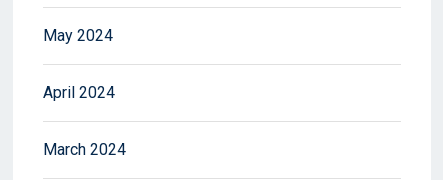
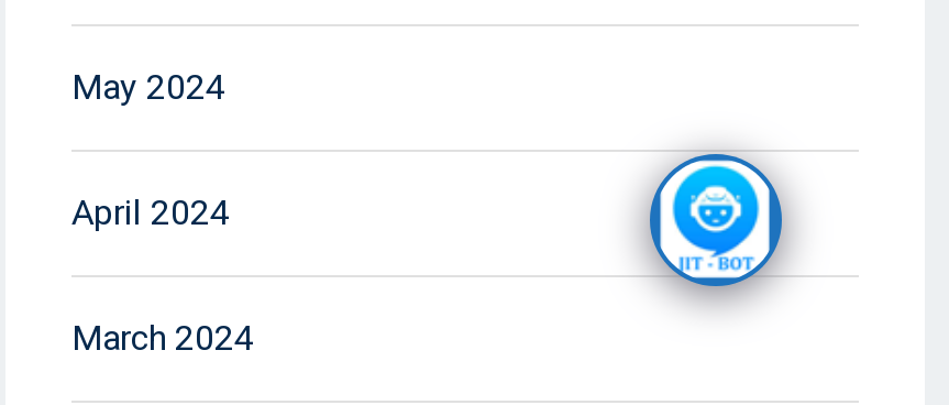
none -> [628,141,804,317] [image]

